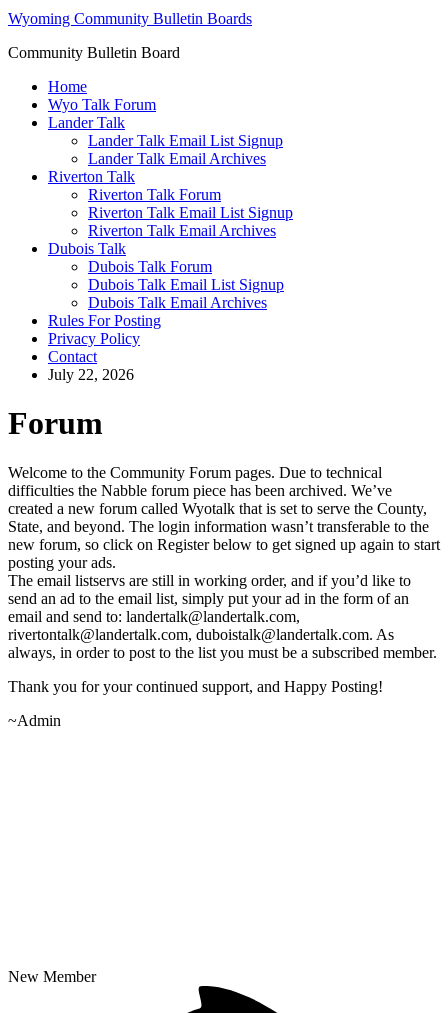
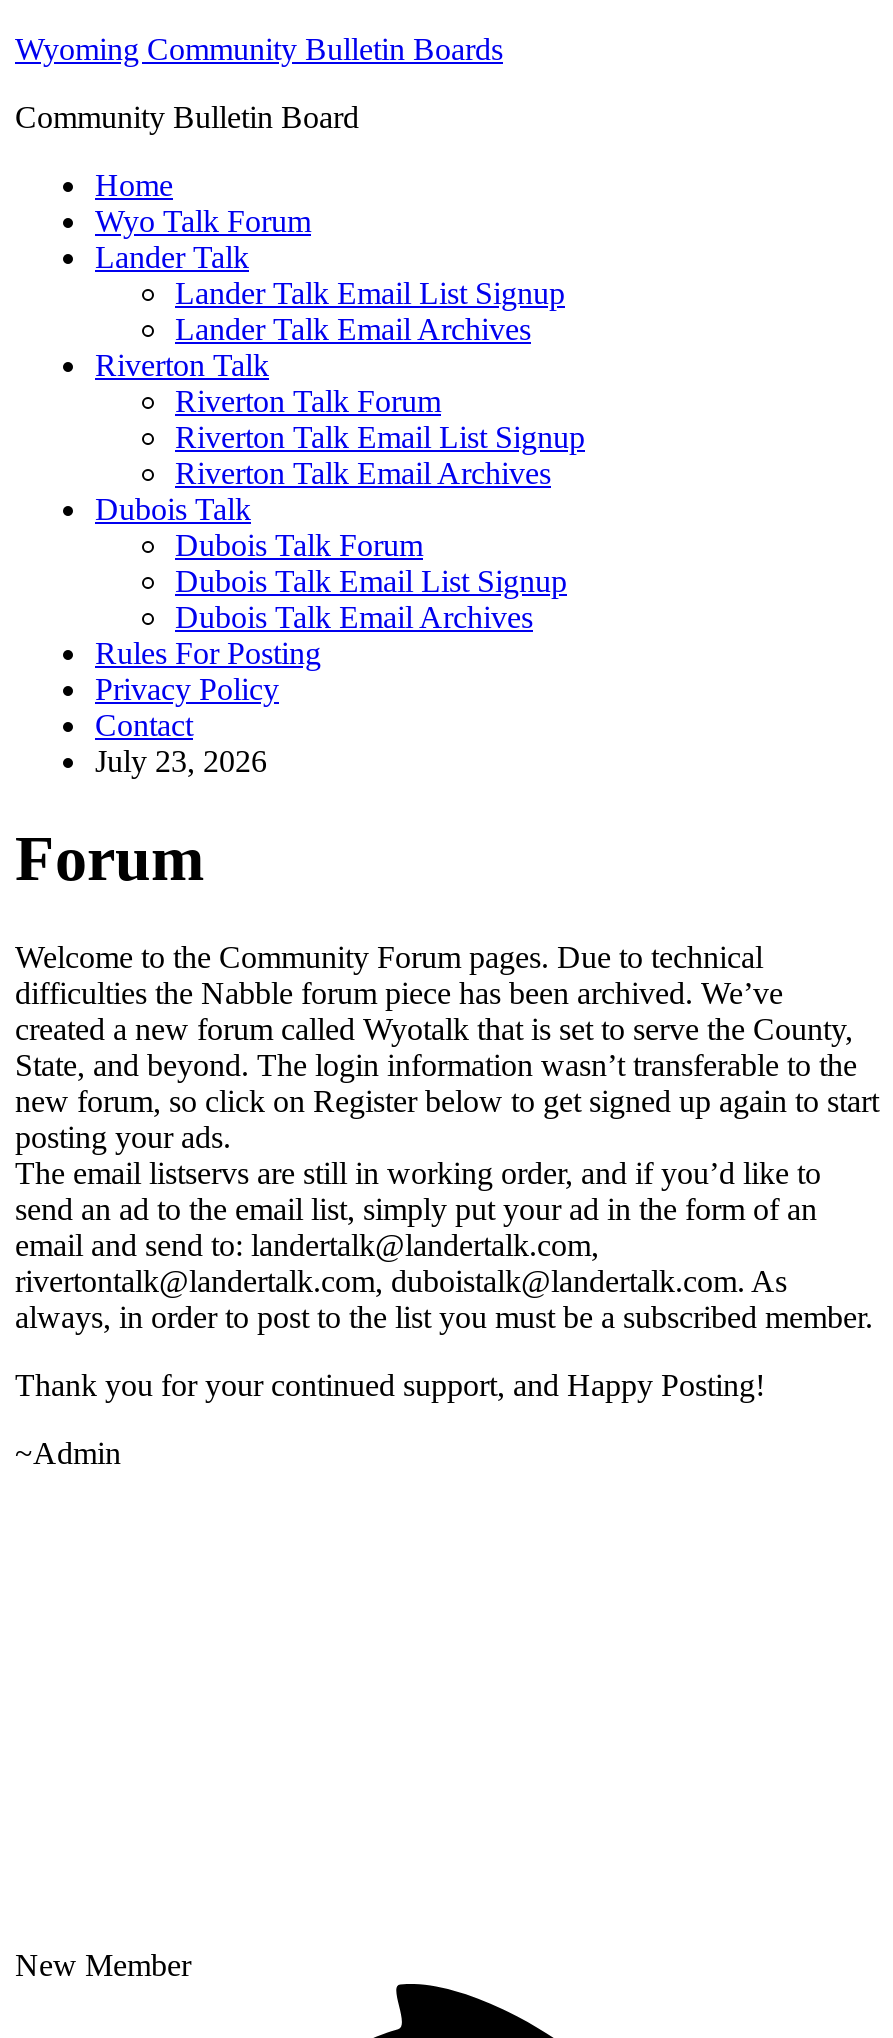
[48,366,134,383] July 22, 2026 -> [95,744,267,778] July 23, 2026

